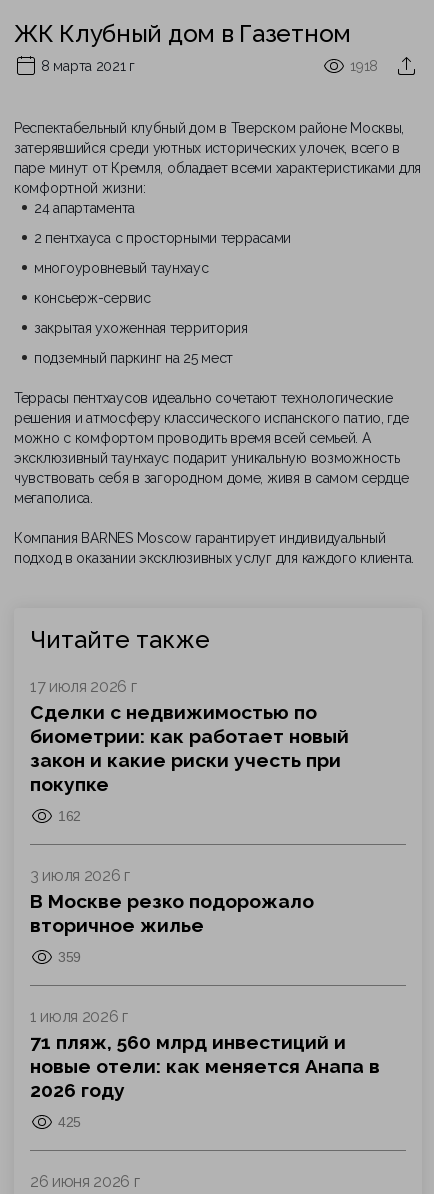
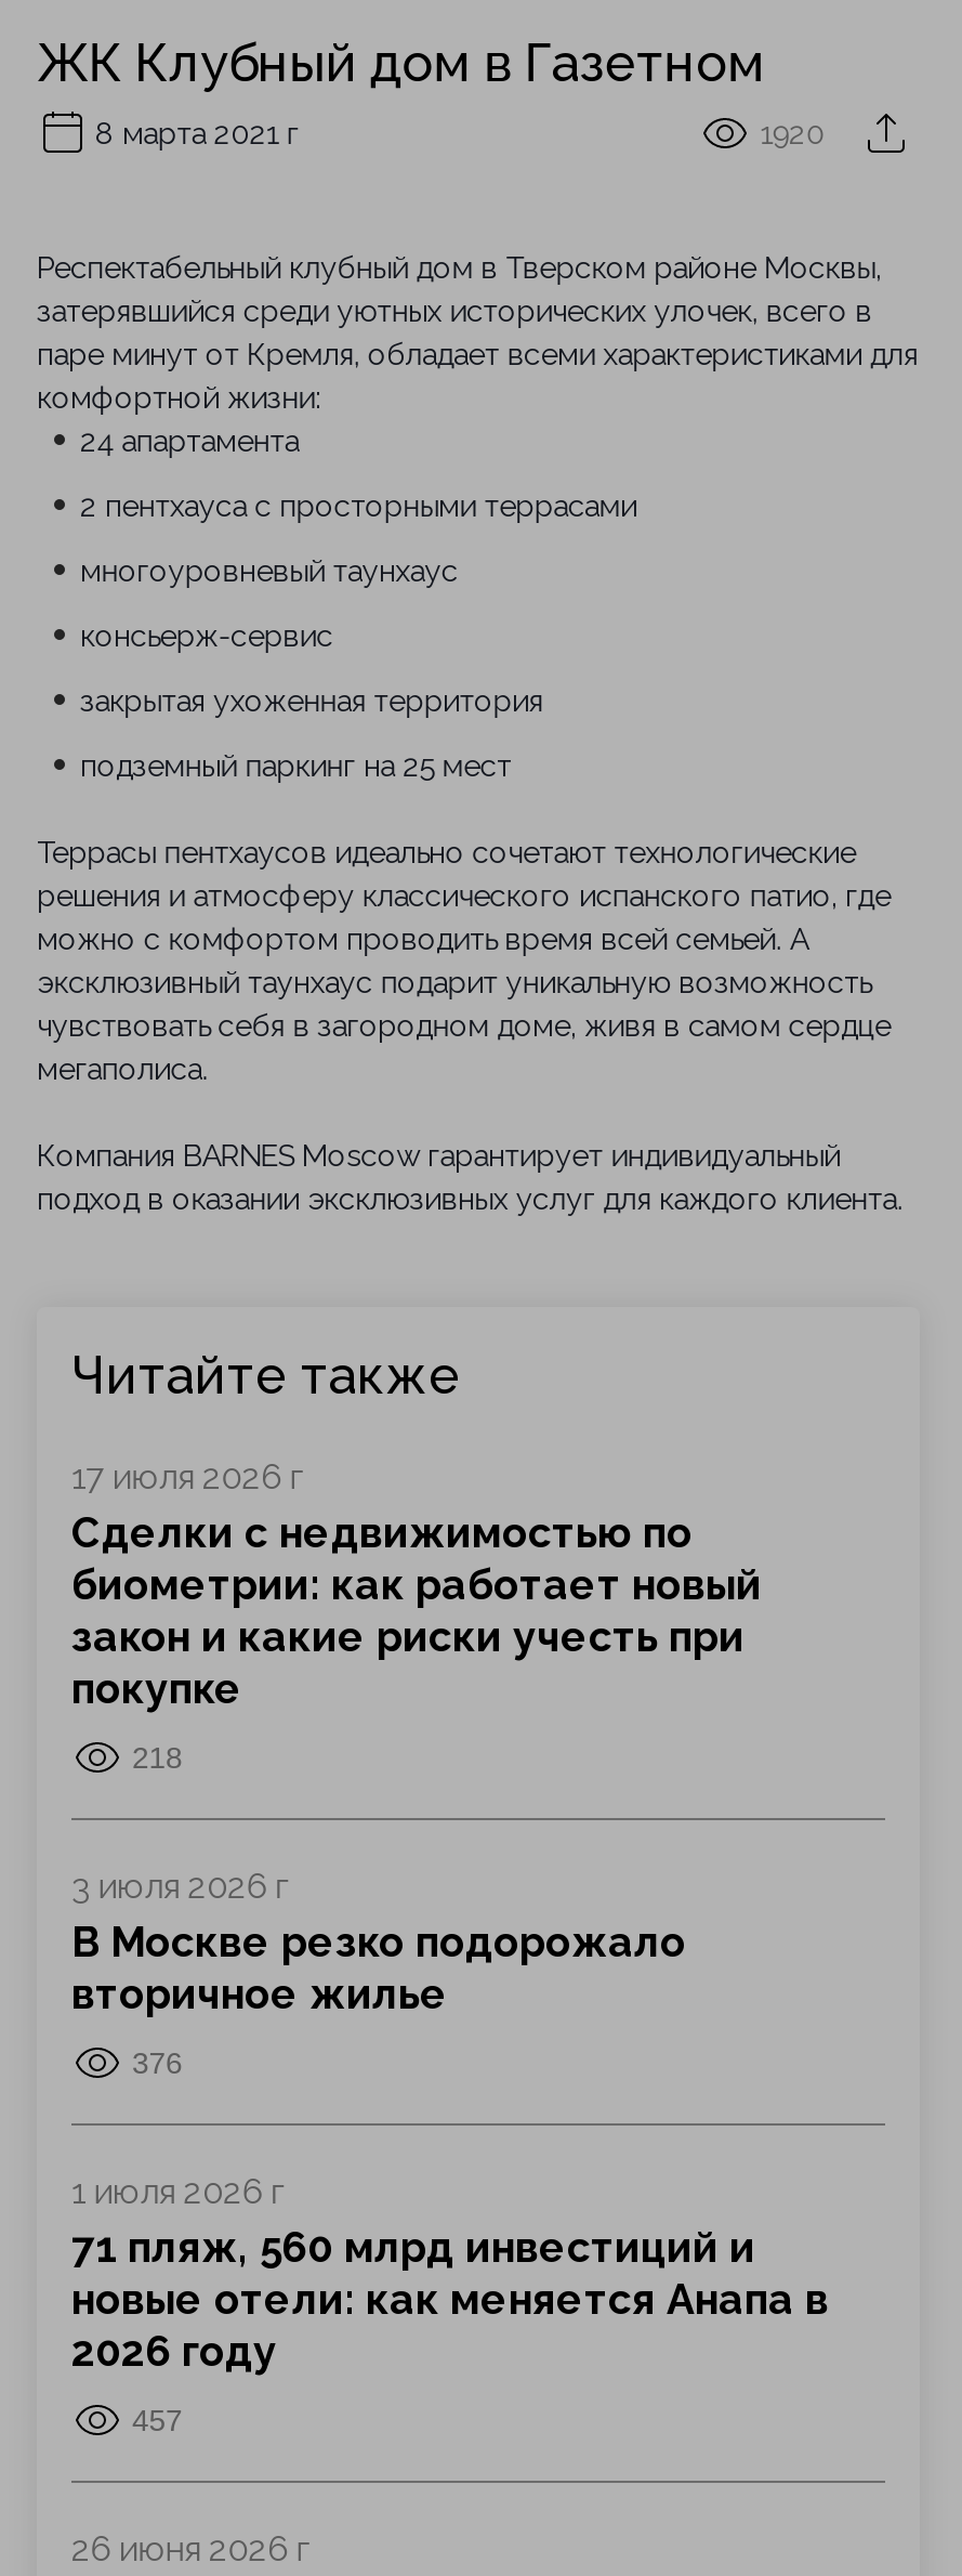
[350,58,378,74] 1918 -> [760,116,825,151] 1920
[58,808,81,824] 162 -> [132,1740,182,1775] 218
[58,949,81,965] 359 -> [132,2045,182,2080] 376
[58,1114,81,1130] 425 -> [132,2403,182,2437] 457

